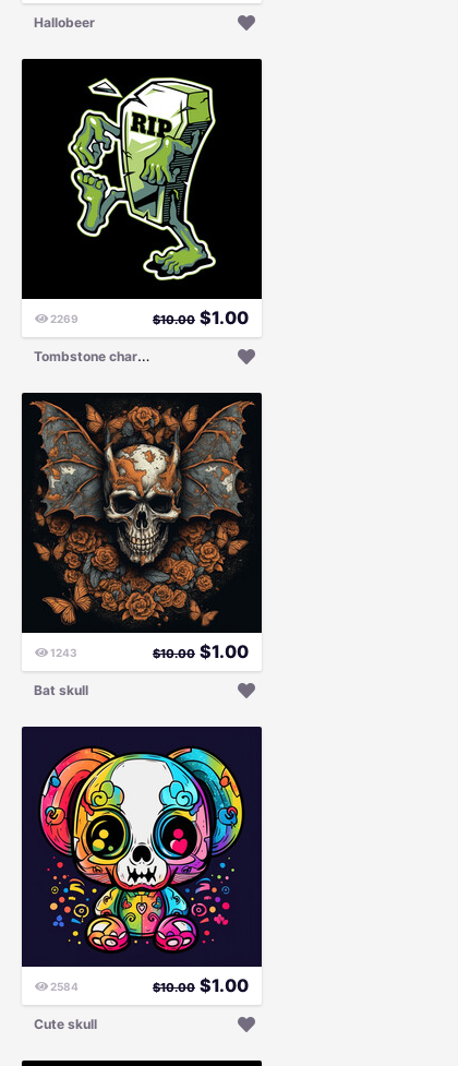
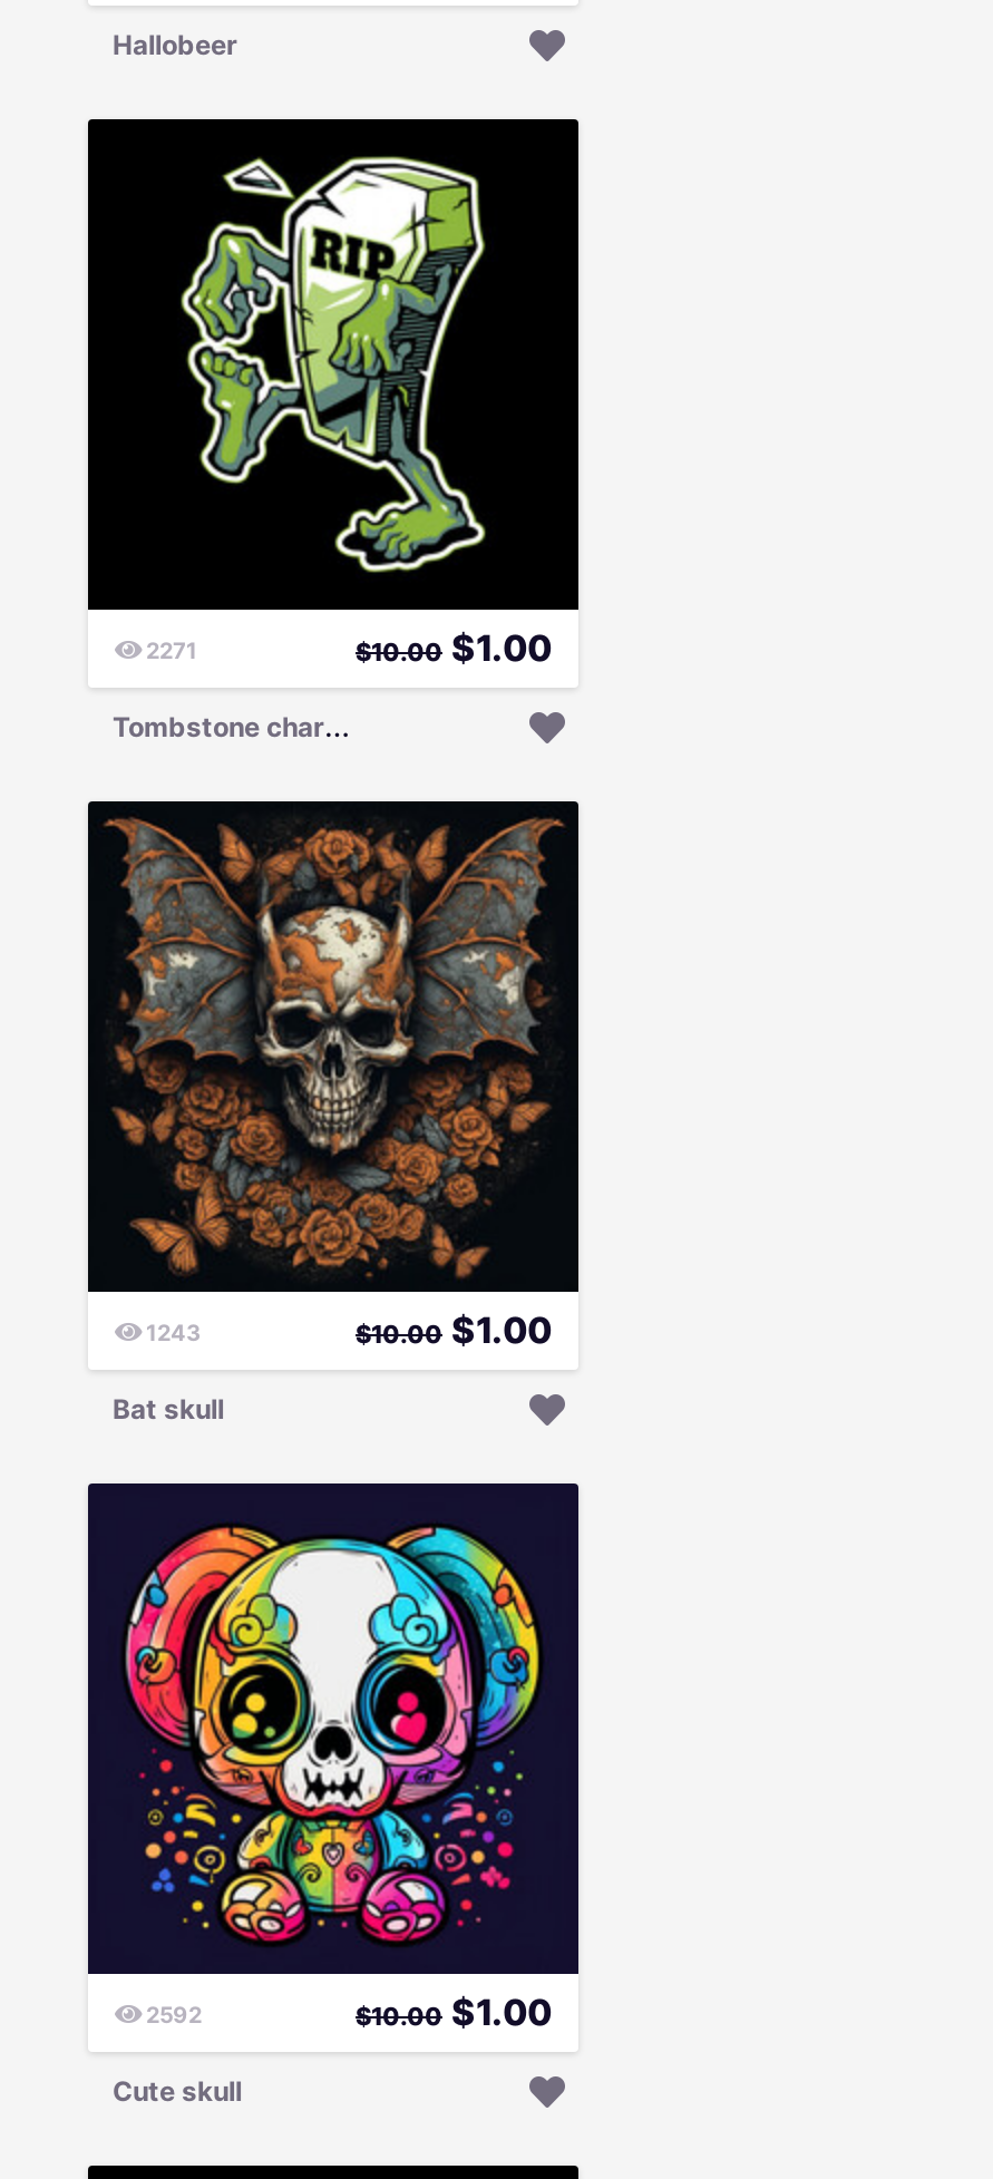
[48,312,79,325] 2269 -> [142,636,197,663] 2271
[48,980,79,993] 2584 -> [142,2001,202,2027] 2592

